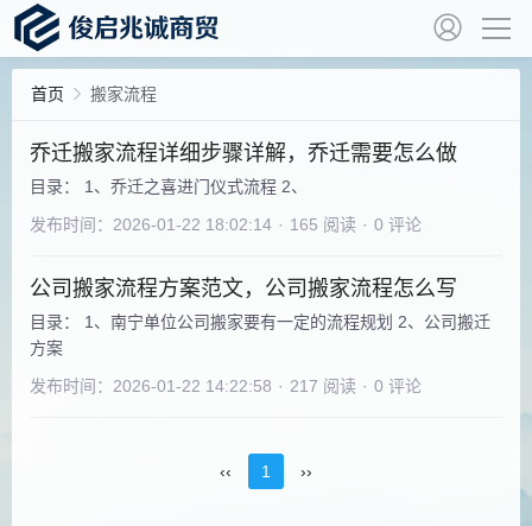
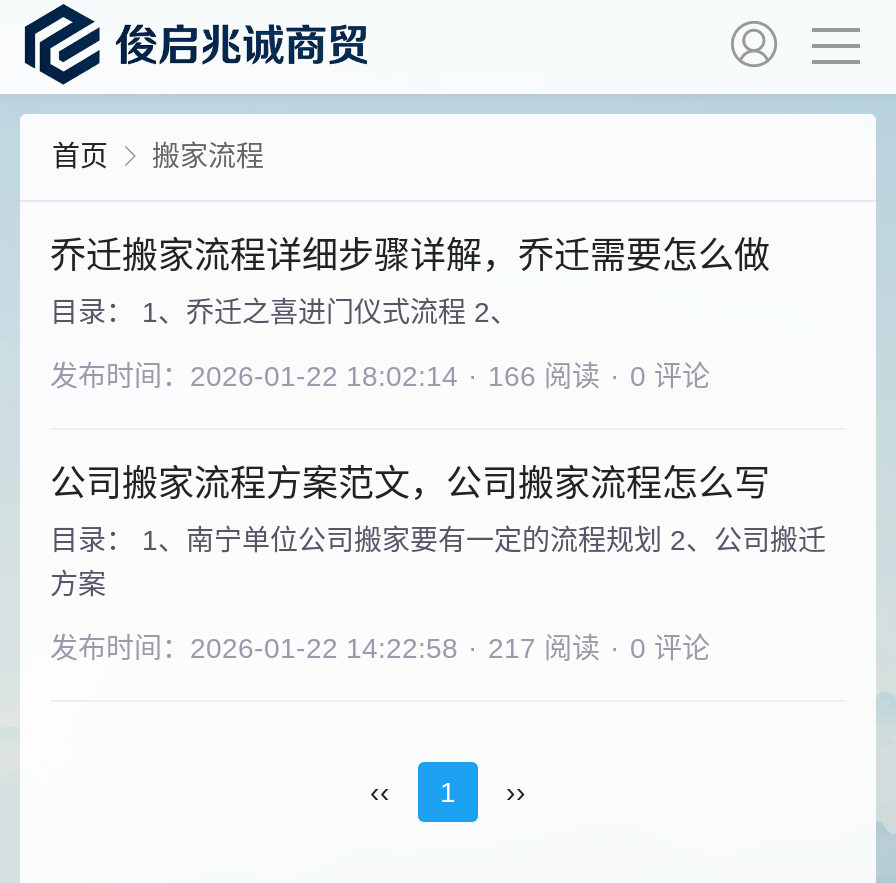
[30,215,422,234] 发布时间：2026-01-22 18:02:14 · 165 阅读 · 0 评论 -> [50,360,710,392] 发布时间：2026-01-22 18:02:14 · 166 阅读 · 0 评论

